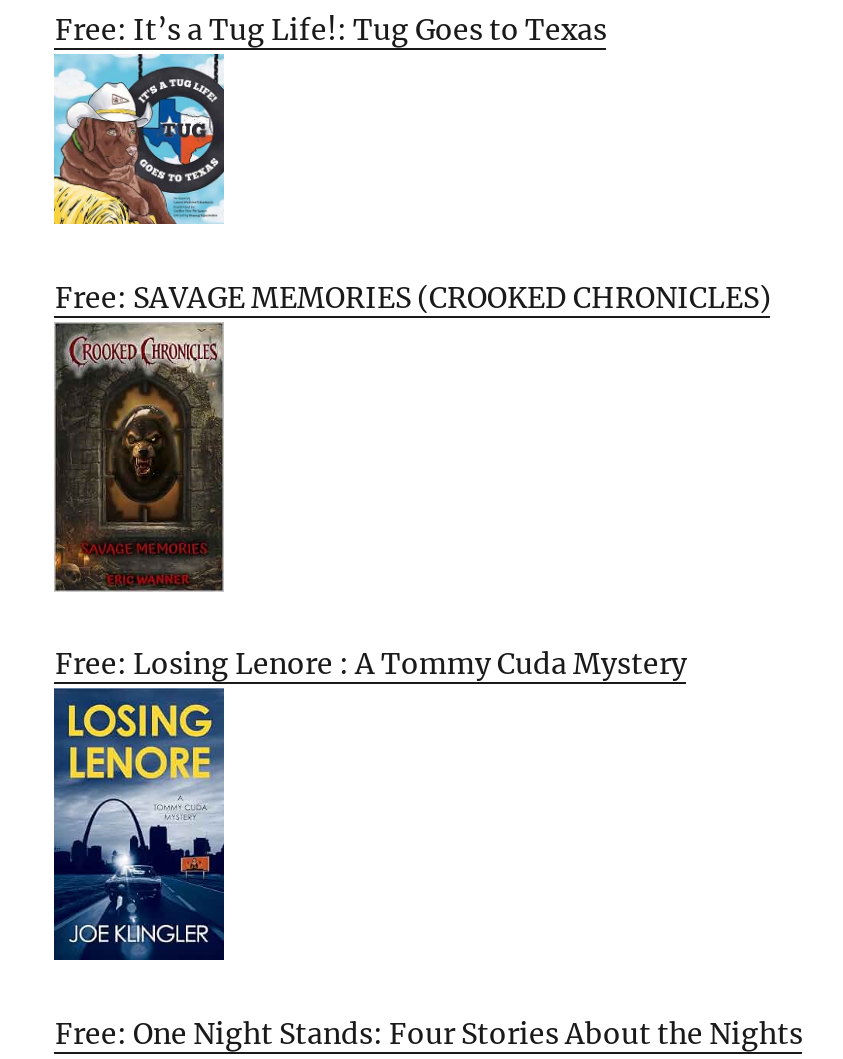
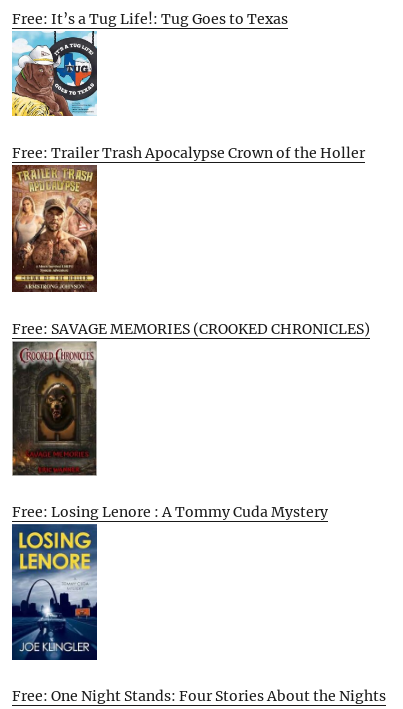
none -> [11,169,98,293] [image]
none -> [12,144,365,162] Free: Trailer Trash Apocalypse Crown of the Holler

